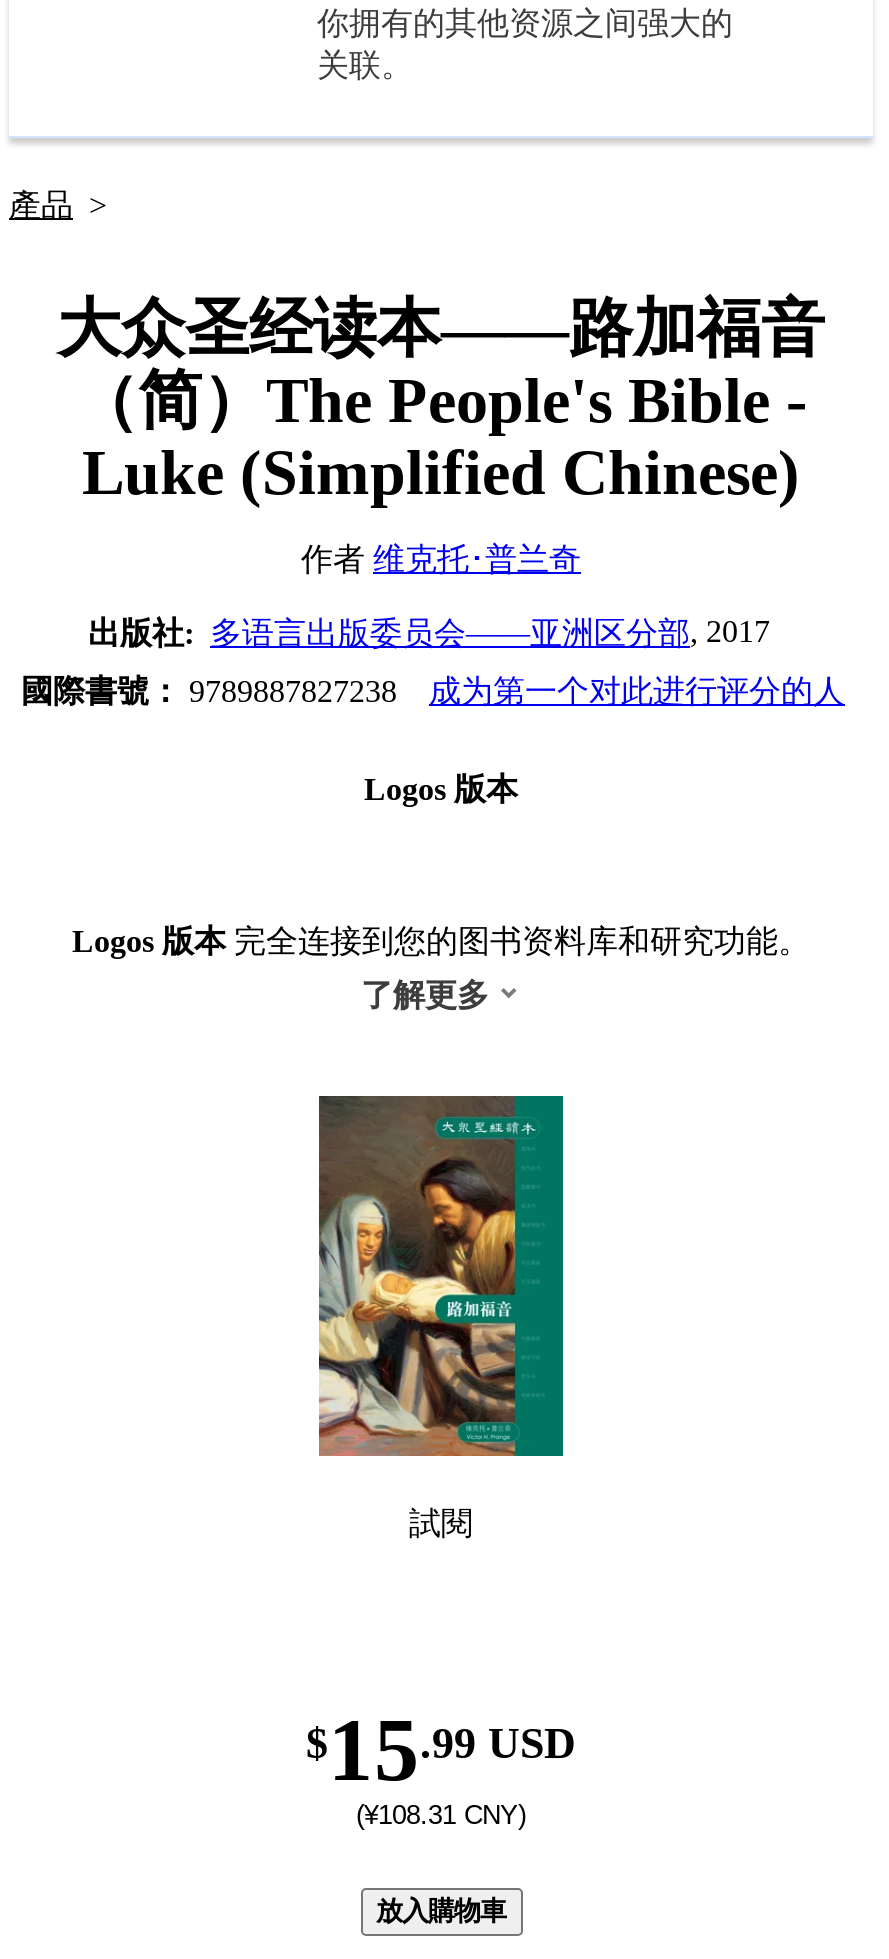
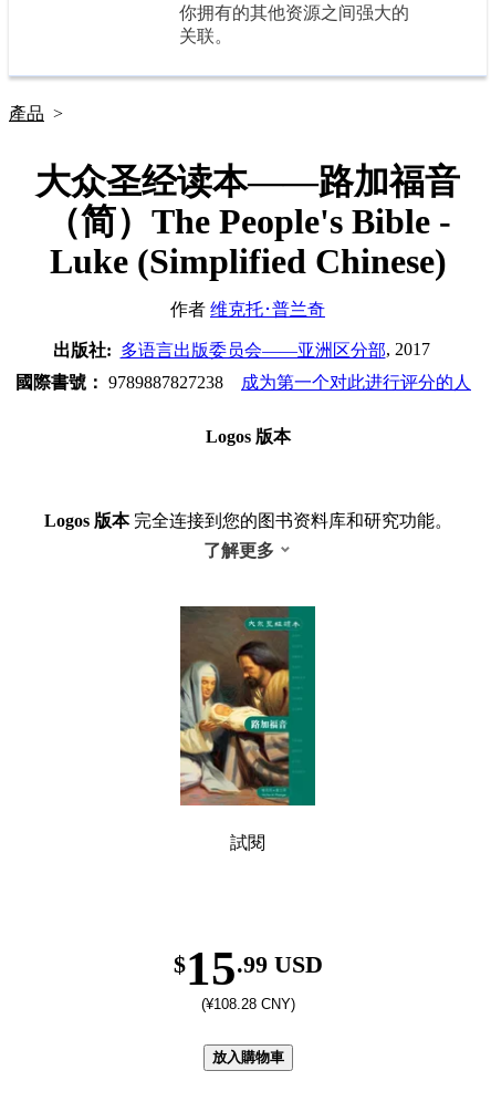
[356,1800,526,1830] (¥108.31 CNY) -> [201,996,295,1012] (¥108.28 CNY)

